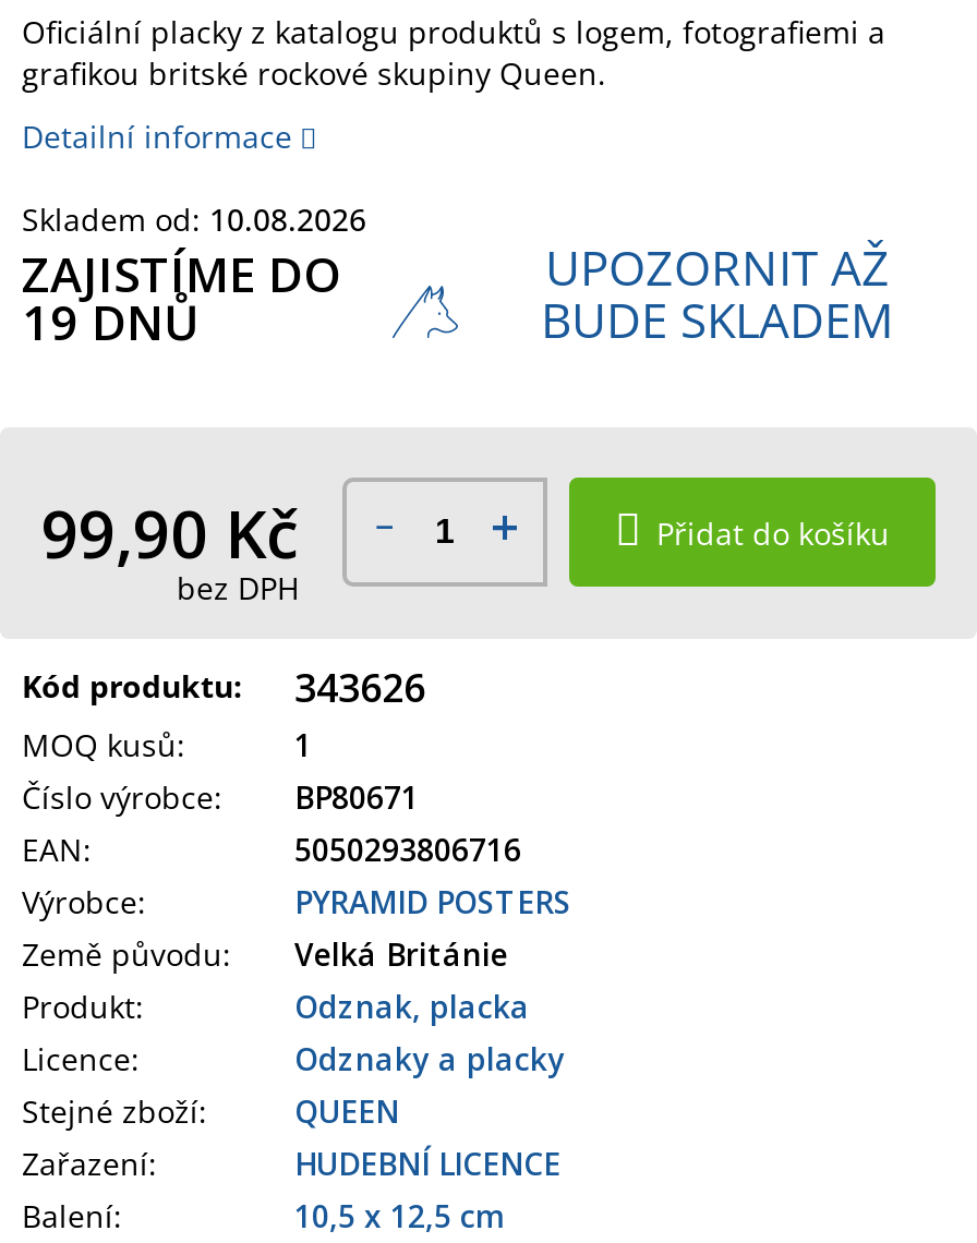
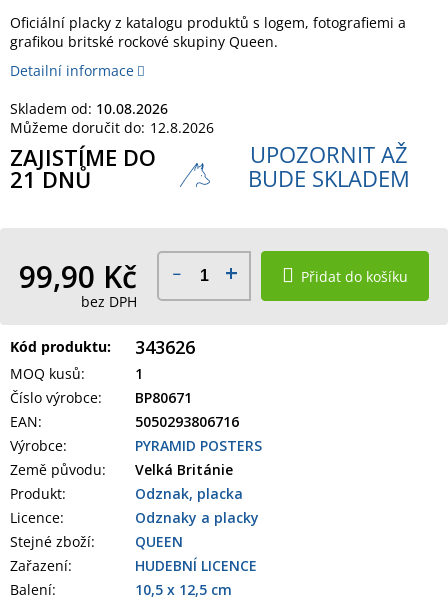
none -> [10,118,214,137] Můžeme doručit do: 12.8.2026
[22,288,198,353] 19 DNŮ -> [10,164,91,194] 21 DNŮ

